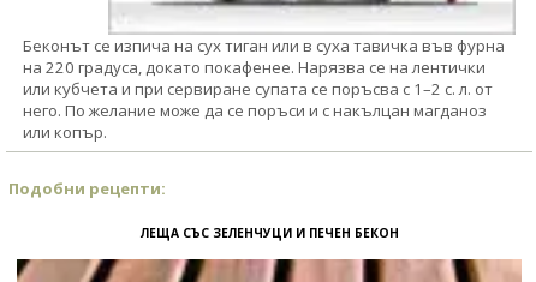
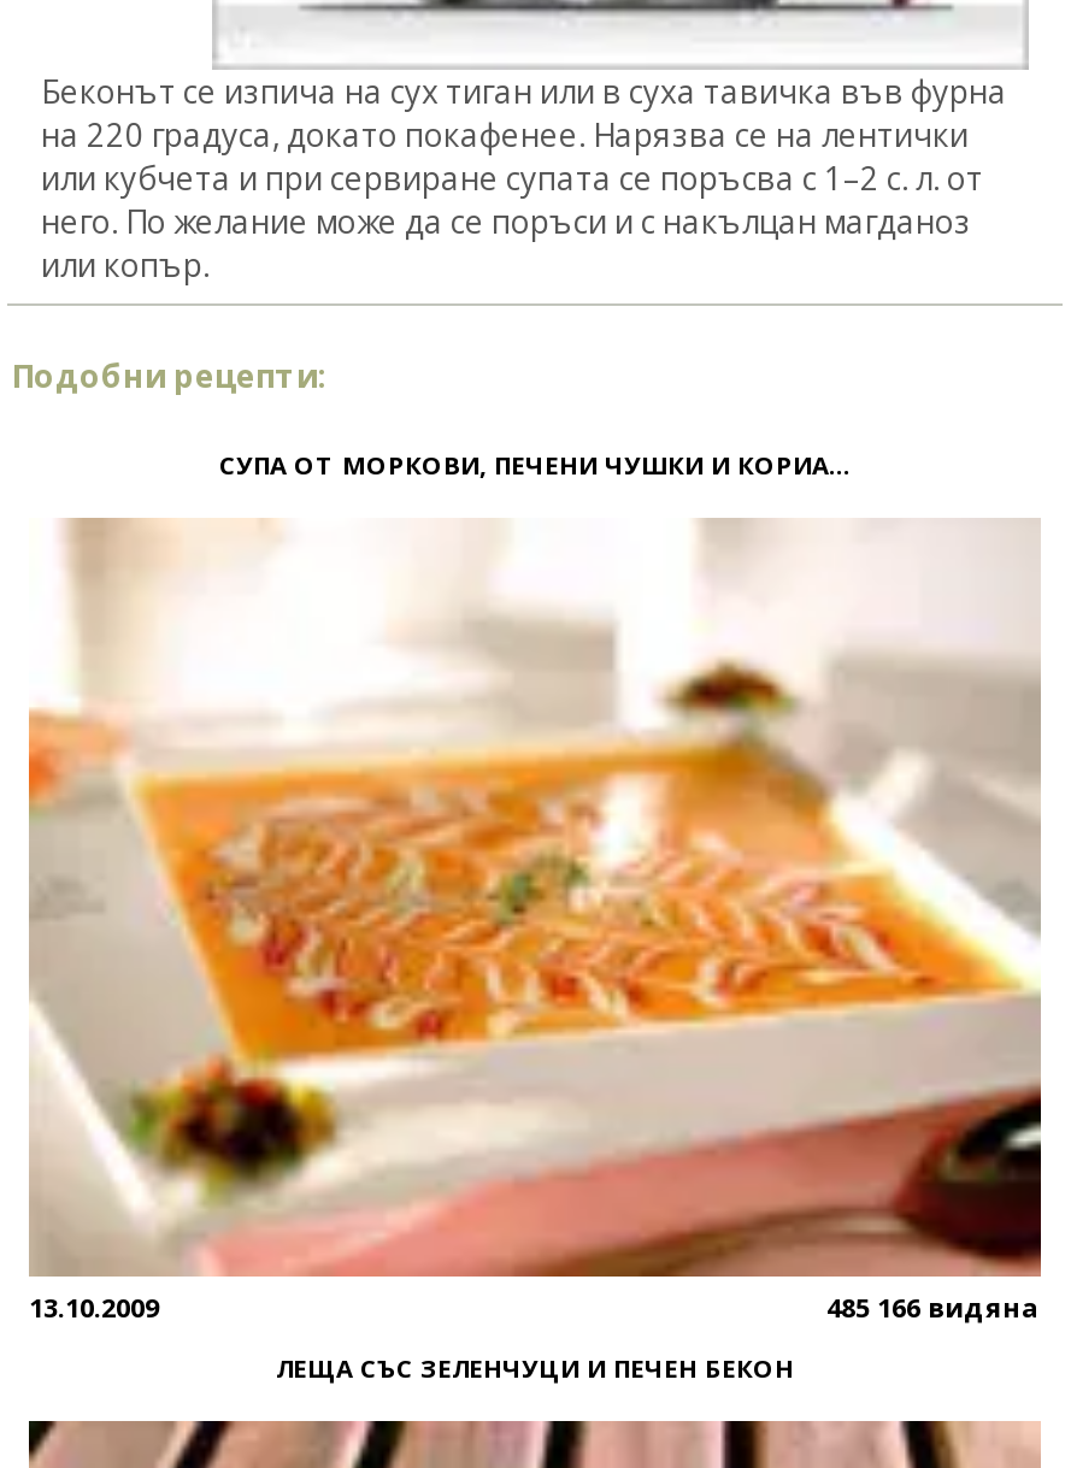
none -> [27,520,1043,1324] [image] | 13.10.2009 | 485 166 видяна
none -> [219,448,851,482] СУПА ОТ МОРКОВИ, ПЕЧЕНИ ЧУШКИ И КОРИА...

